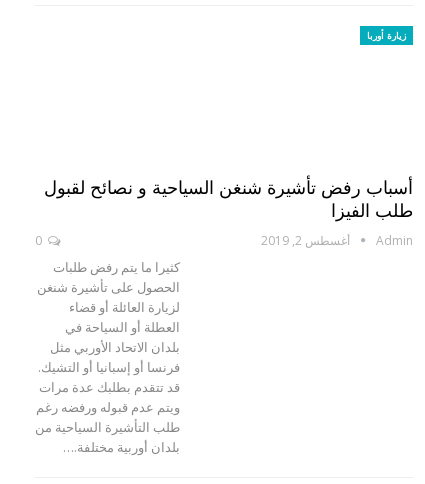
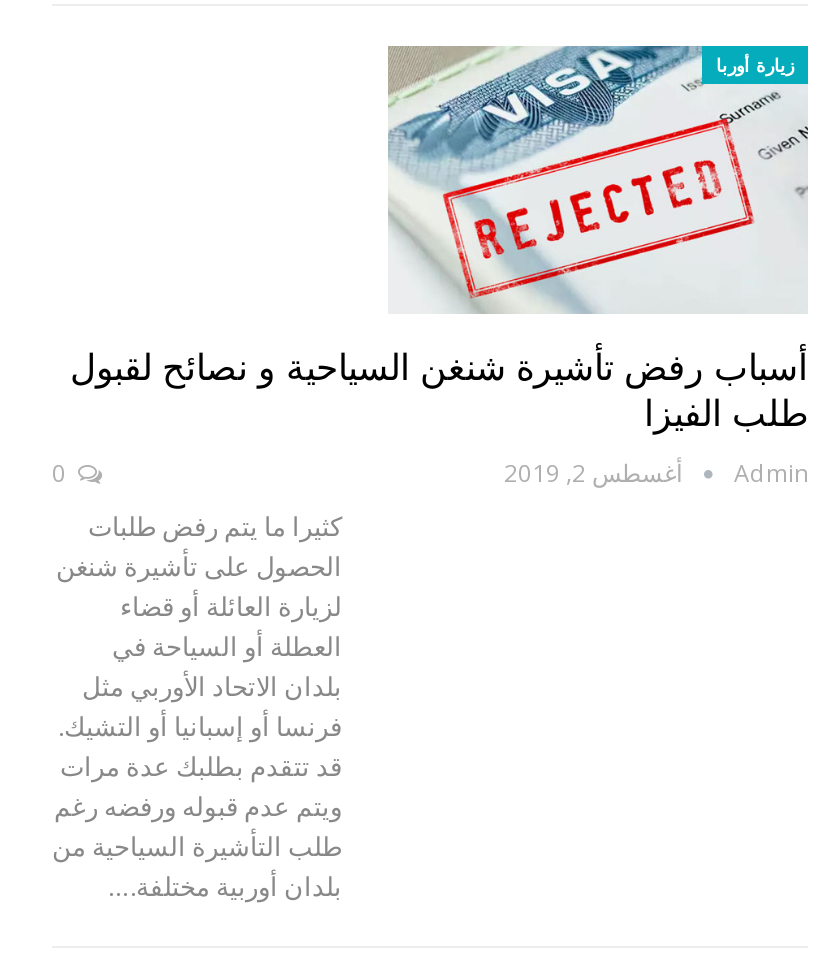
none -> [386,44,810,316] [image]

